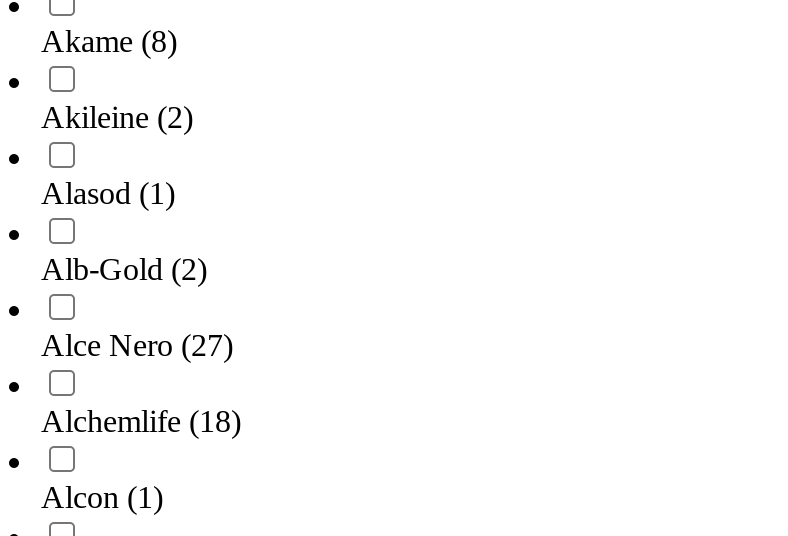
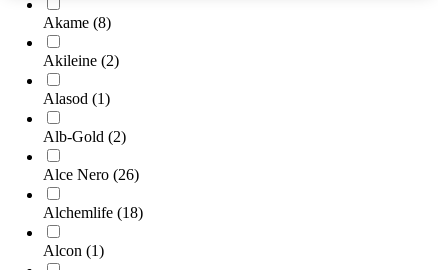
[41,328,233,362] Alce Nero (27) -> [43,166,139,183] Alce Nero (26)

